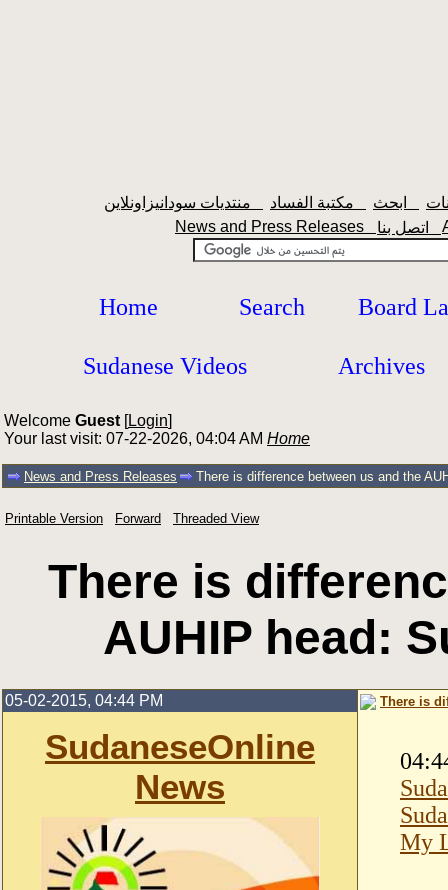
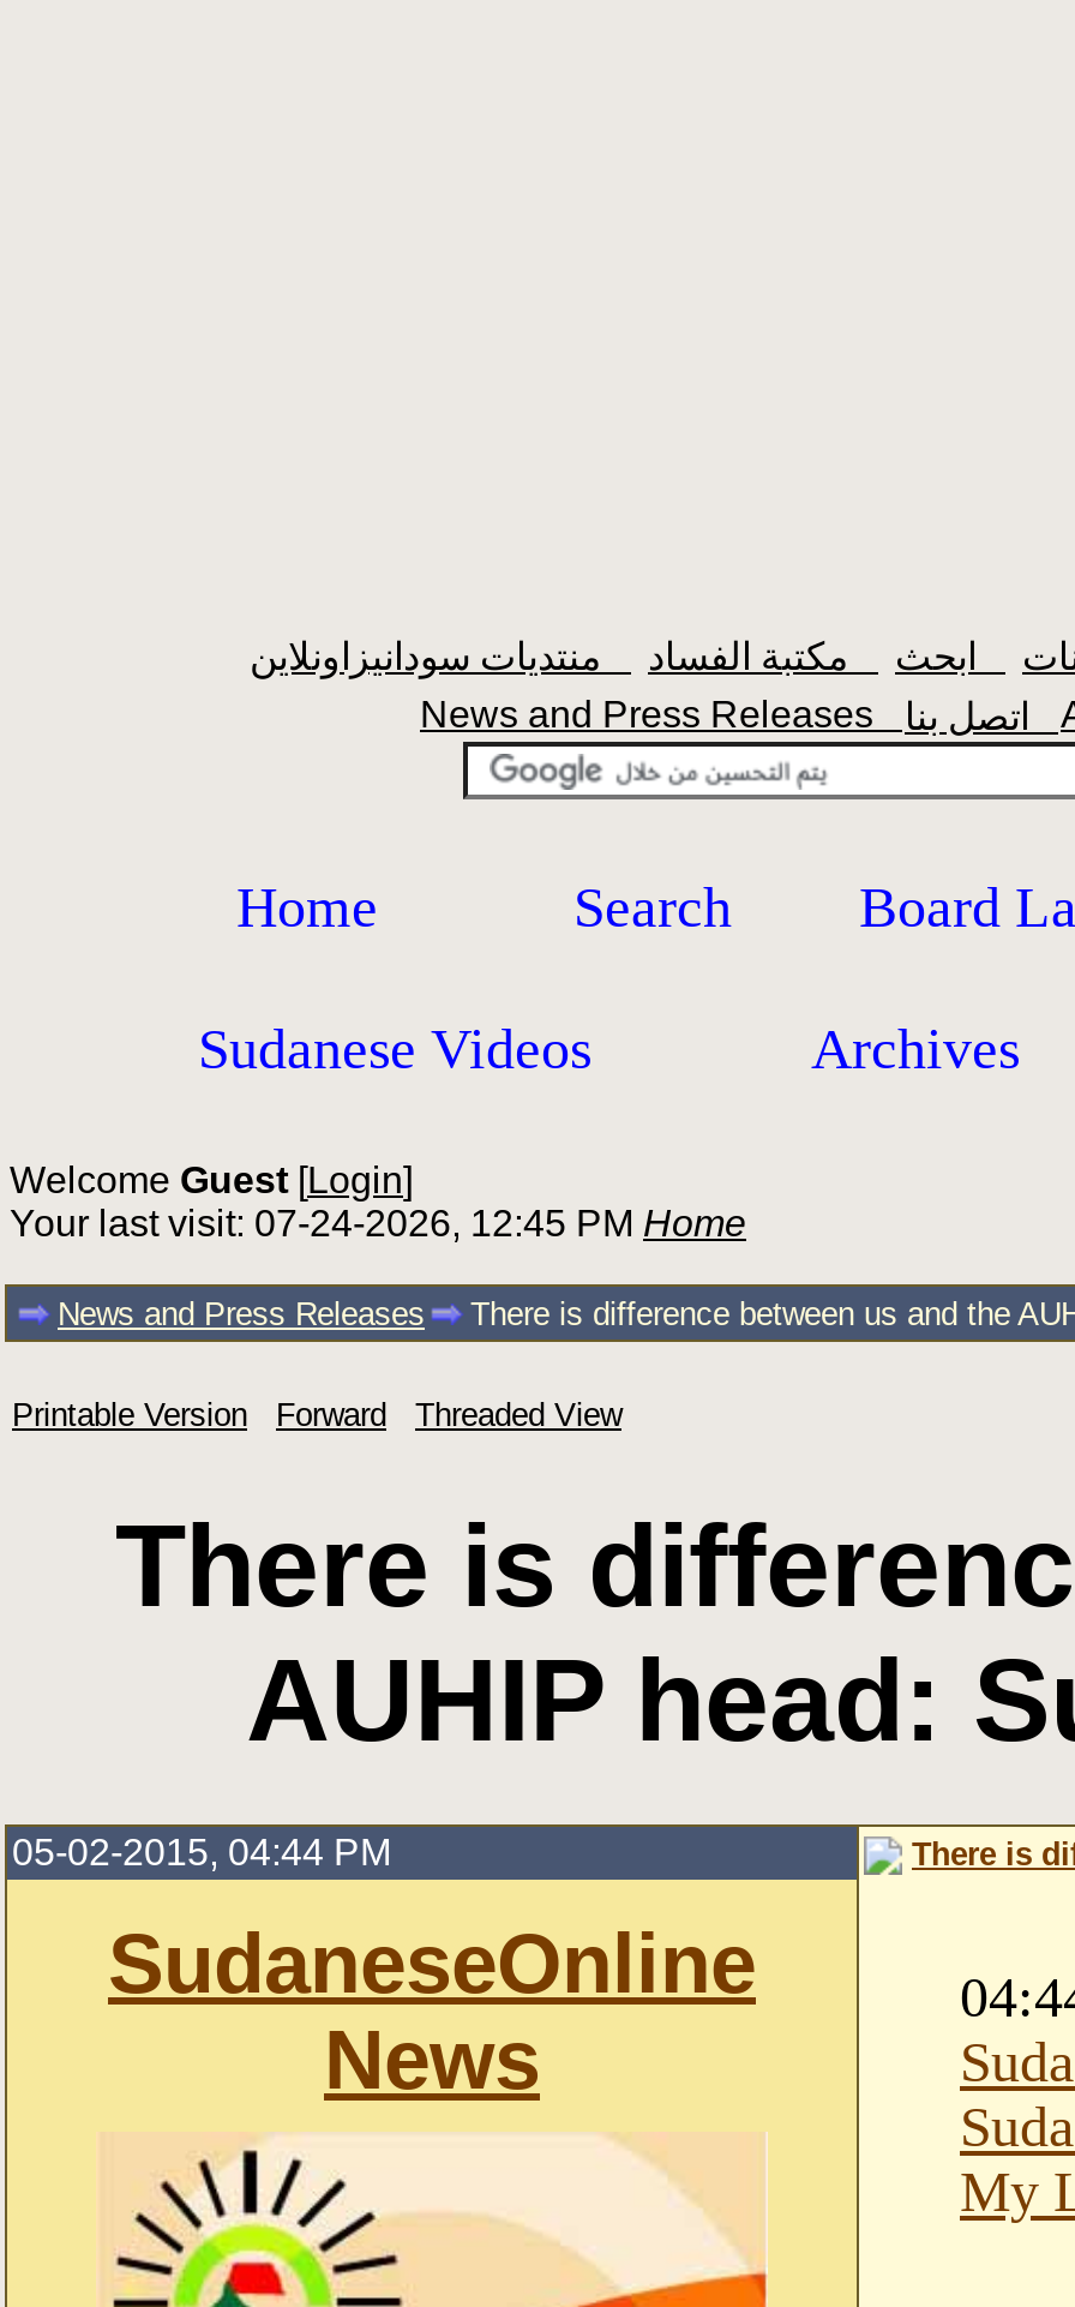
[4,430,310,447] Your last visit: 07-22-2026, 04:04 AM Home -> [10,1203,746,1244] Your last visit: 07-24-2026, 12:45 PM Home

